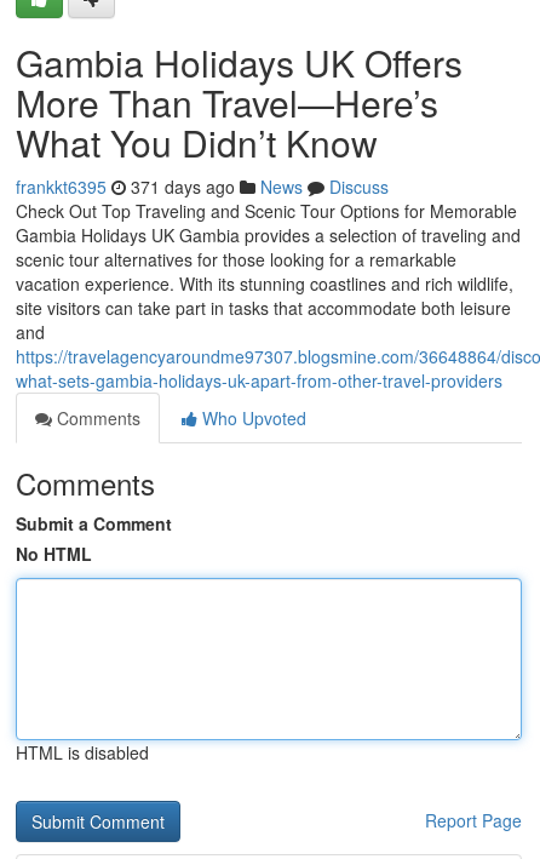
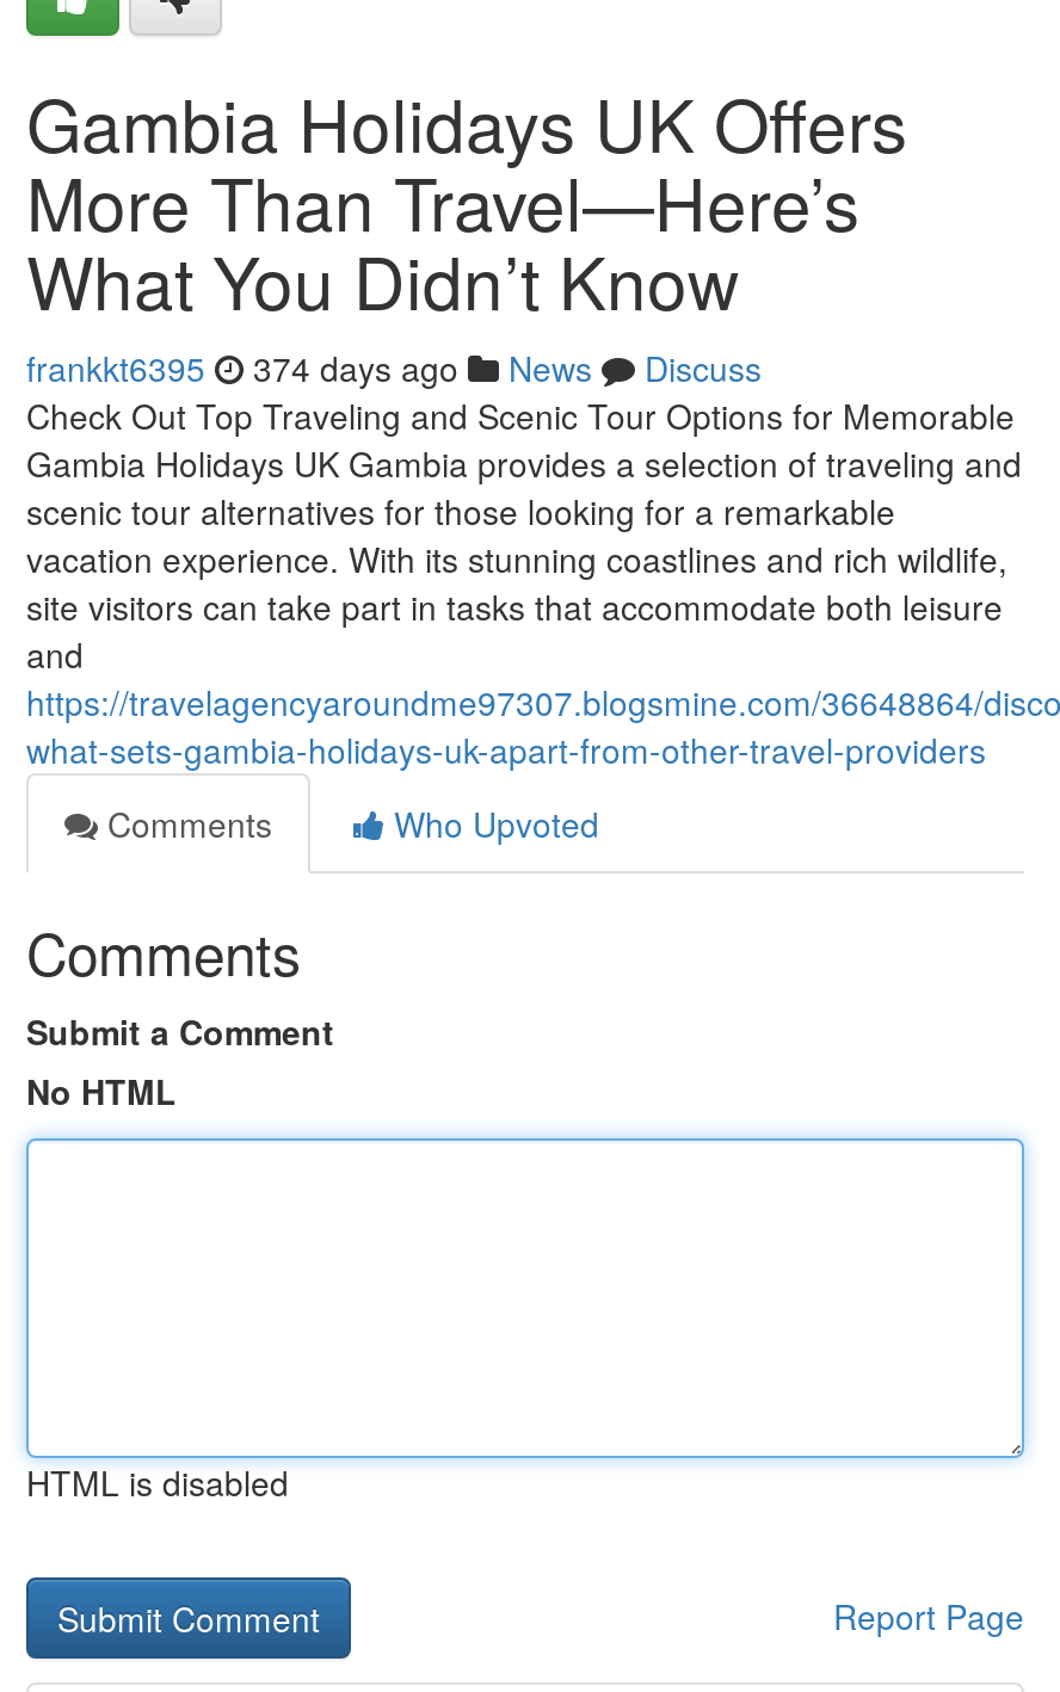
[16,174,389,199] frankkt6395 371 days ago News Discuss -> [26,344,762,391] frankkt6395 374 days ago News Discuss

